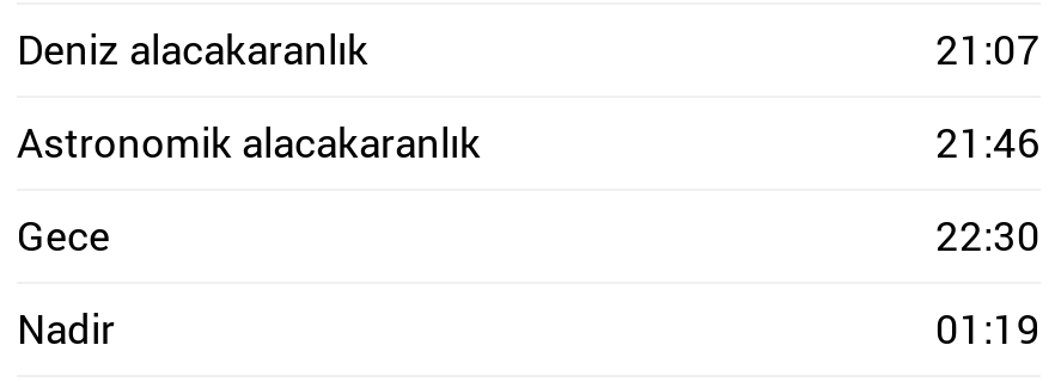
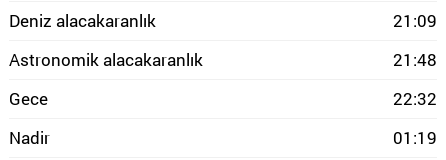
[935,21,1041,76] 21:07 -> [393,9,437,32] 21:09
[935,115,1041,170] 21:46 -> [393,48,437,71] 21:48
[935,208,1041,263] 22:30 -> [393,87,437,110] 22:32

